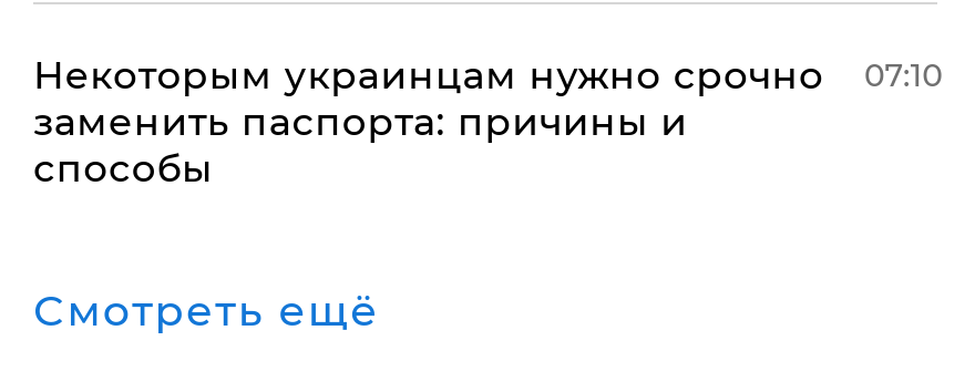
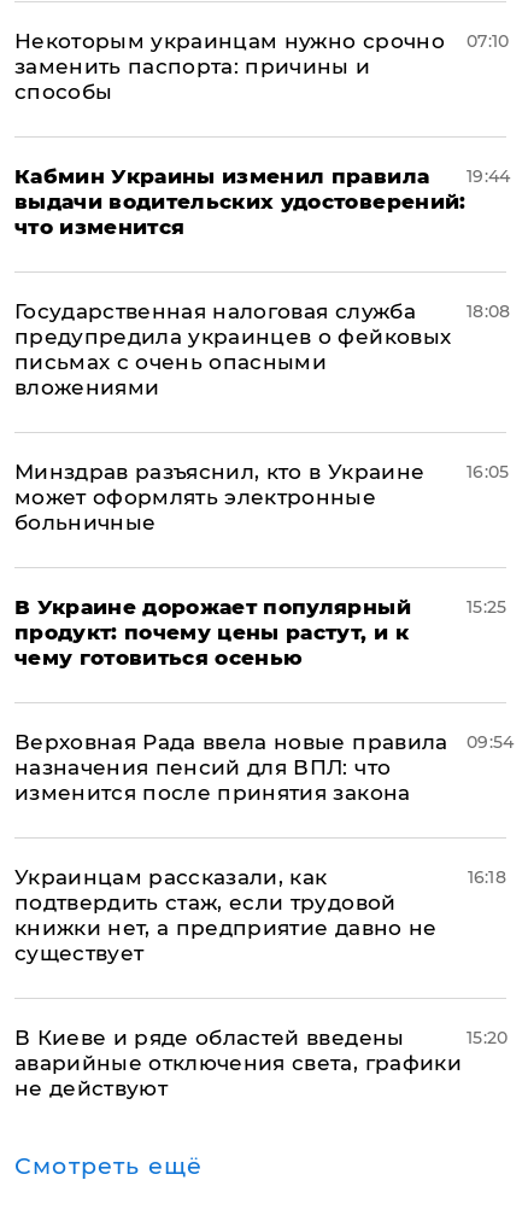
none -> [14,164,466,239] Кабмин Украины изменил правила | выдачи водительских удостоверений: | что изменится
none -> [14,299,451,399] Государственная налоговая служба | предупредила украинцев о фейковых | письмах с очень опасными | вложениями
none -> [14,460,425,534] Минздрав разъяснил, кто в Украине | может оформлять электронные | больничные
none -> [14,595,411,669] В Украине дорожает популярный | продукт: почему цены растут, и к | чему готовиться осенью
none -> [14,730,448,805] Верховная Рада ввела новые правила | назначения пенсий для ВПЛ: что | изменится после принятия закона
none -> [14,865,437,965] Украинцам рассказали, как | подтвердить стаж, если трудовой | книжки нет, а предприятие давно не | существует
none -> [14,1025,462,1100] В Киеве и ряде областей введены | аварийные отключения света, графики | не действуют
none -> [467,165,510,187] 19:44
none -> [467,300,510,322] 18:08
none -> [467,461,509,482] 16:05
none -> [467,596,507,618] 15:25
none -> [467,731,514,753] 09:54
none -> [467,1027,508,1048] 15:20
none -> [467,866,506,888] 16:18

